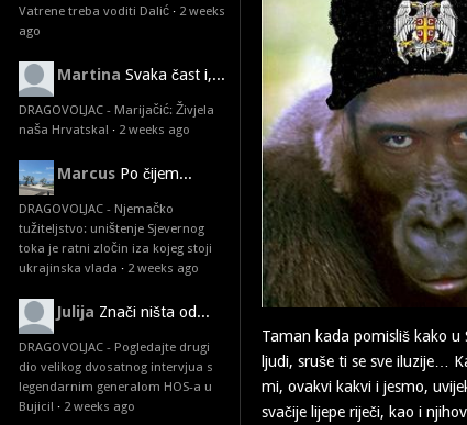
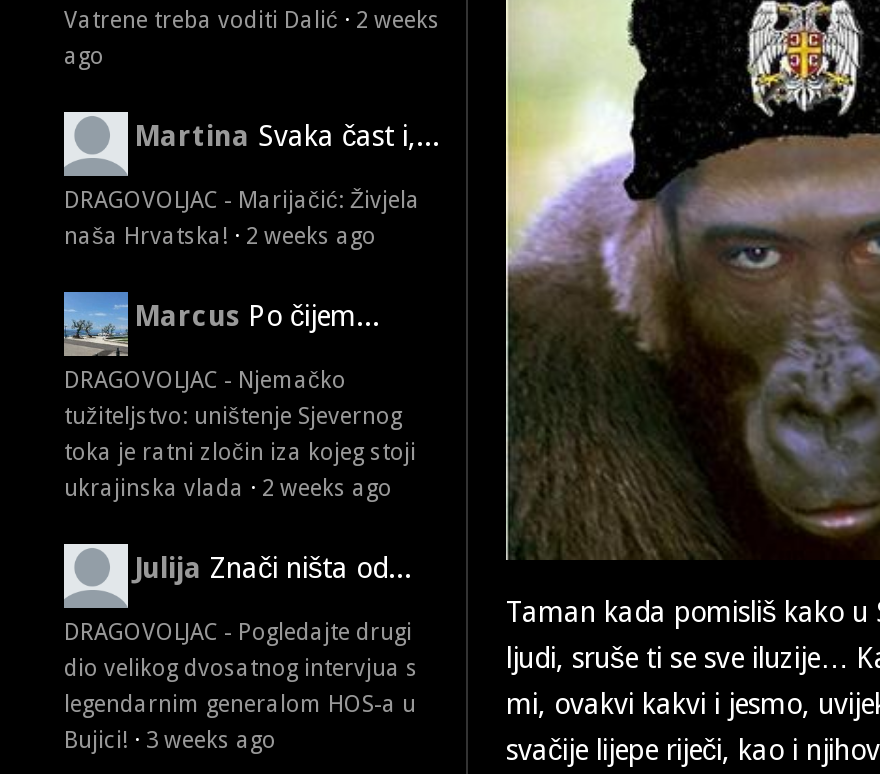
[19,399,135,414] Bujici! · 2 weeks ago -> [64,726,276,754] Bujici! · 3 weeks ago

